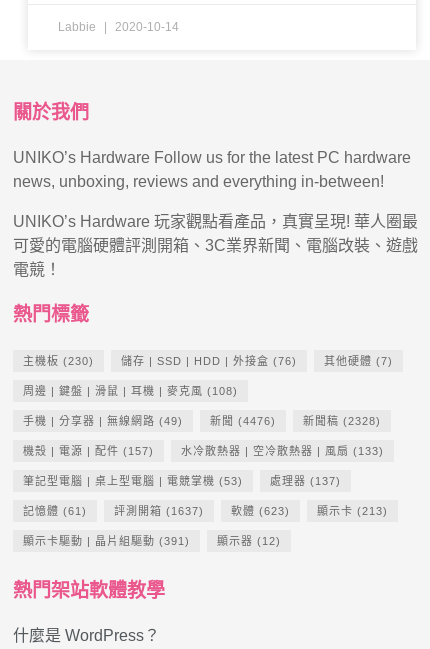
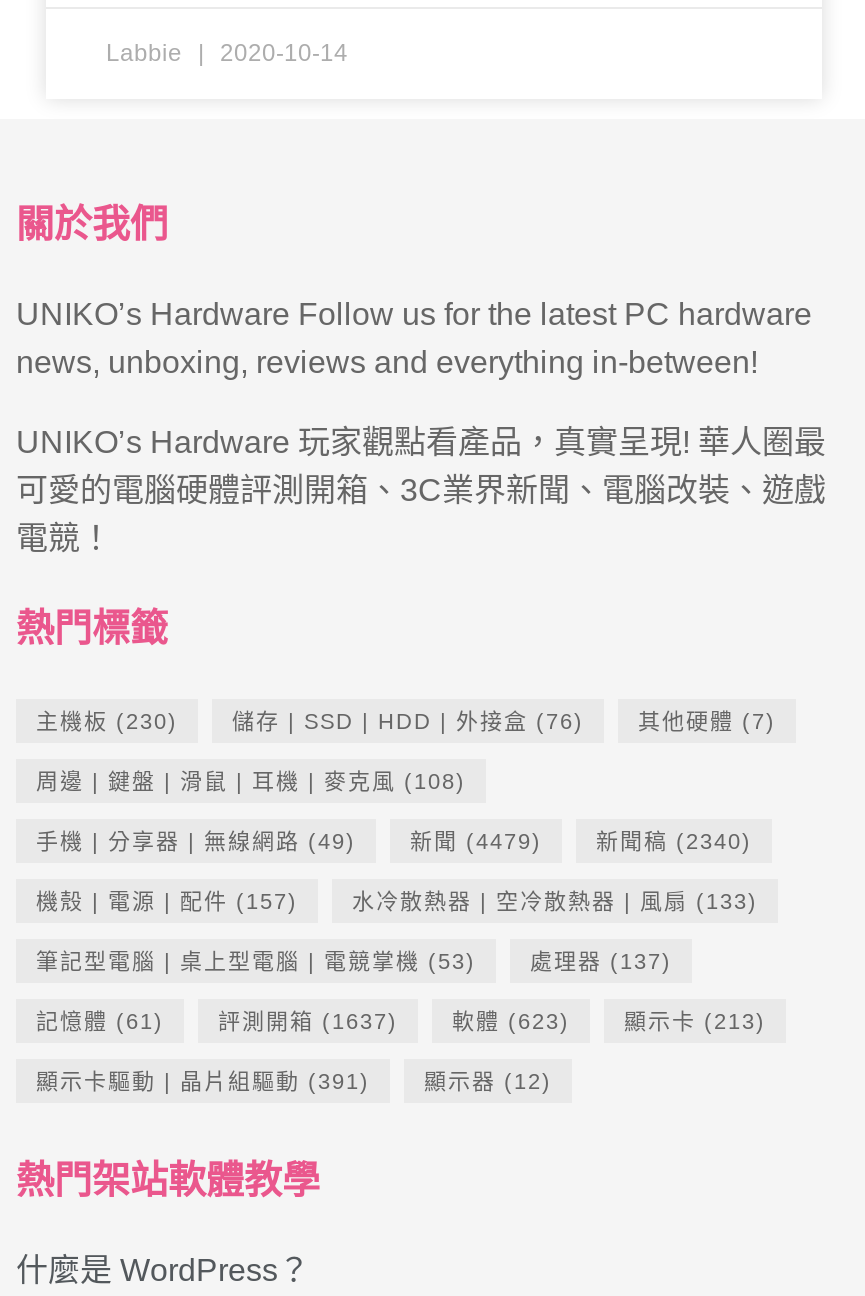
[210,415,276,427] 新聞(4476) -> [410,829,542,853] 新聞(4479)
[303,415,381,427] 新聞稿(2328) -> [596,829,752,853] 新聞稿(2340)

